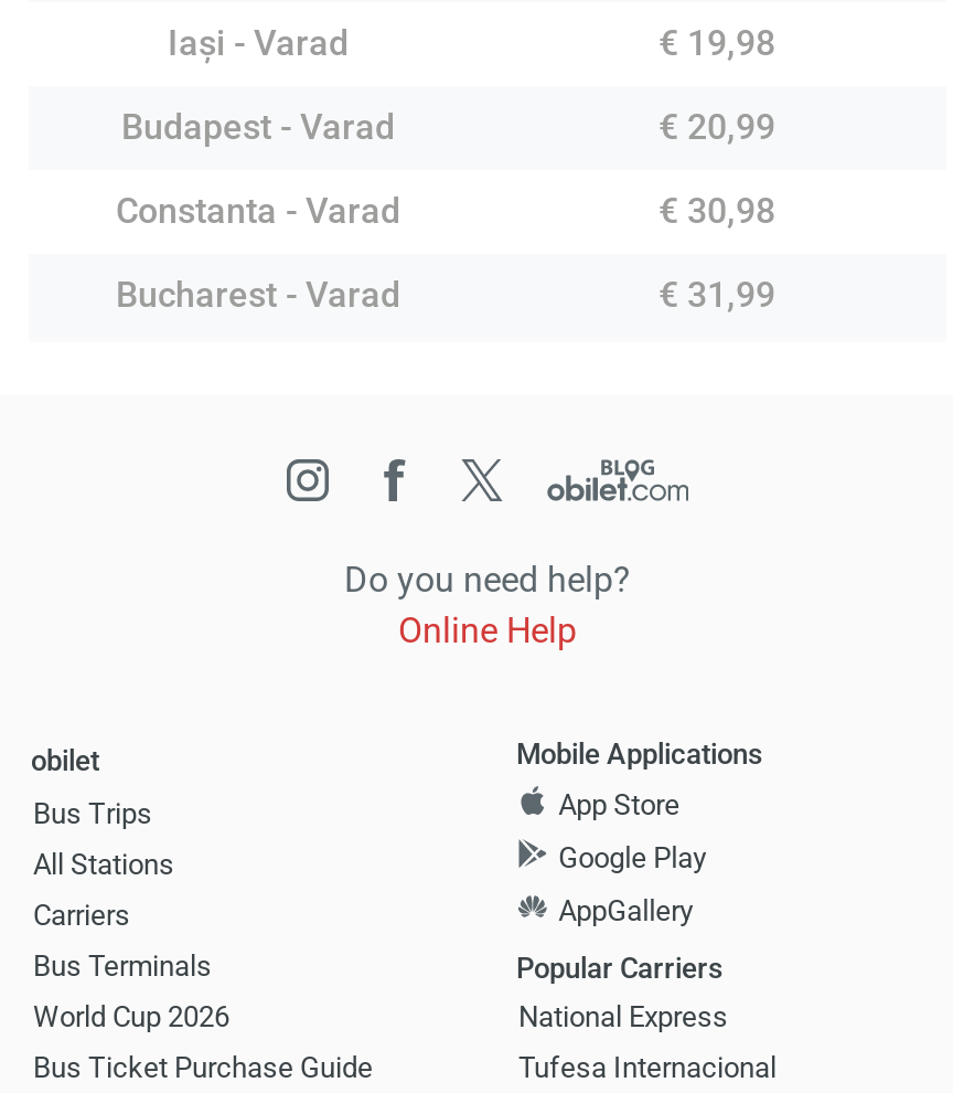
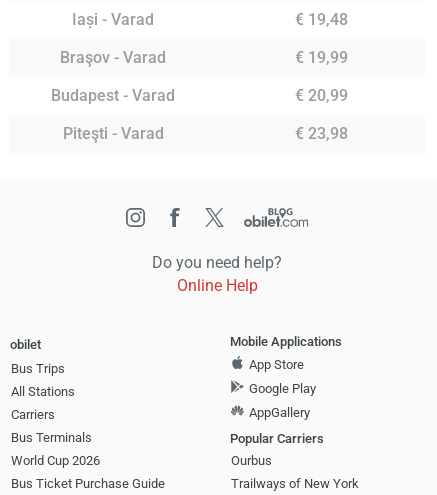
[658,22,775,64] € 19,98 -> [60,10,347,67] € 19,48 | Braşov - Varad | € 19,99
moved [121,106,775,148] -> [51,86,347,105]: Budapest - Varad | € 20,99
[116,190,775,316] Constanta - Varad | € 30,98 | Bucharest - Varad | € 31,99 -> [62,124,347,143] Piteşti - Varad | € 23,98
[518,999,728,1032] National Express -> [231,453,272,468] Ourbus
[518,1050,777,1083] Tufesa Internacional -> [231,476,359,491] Trailways of New York

